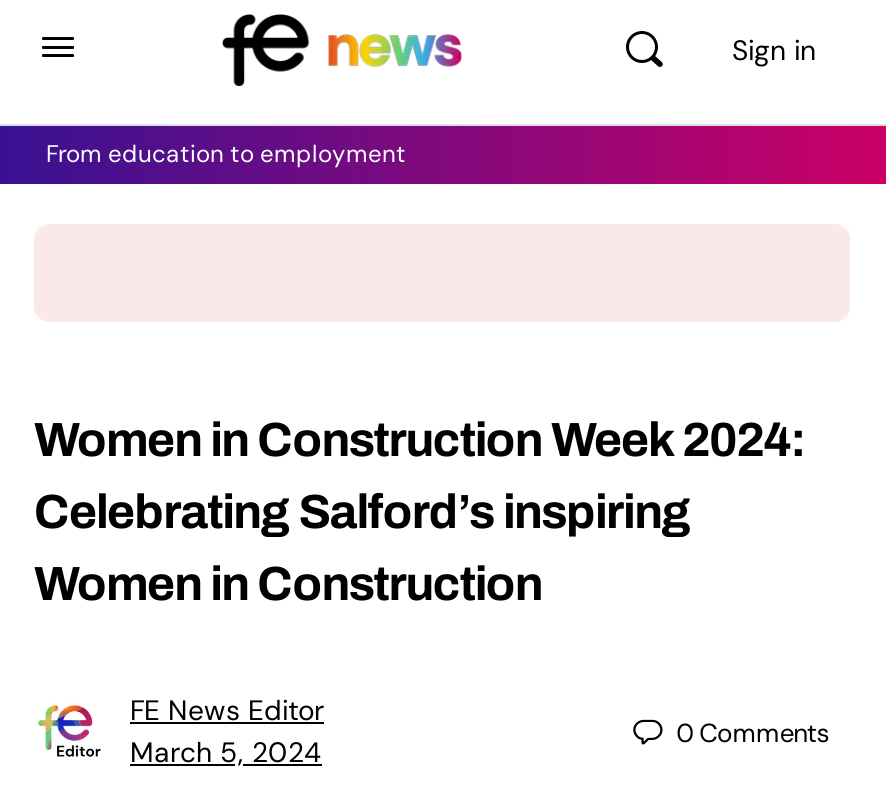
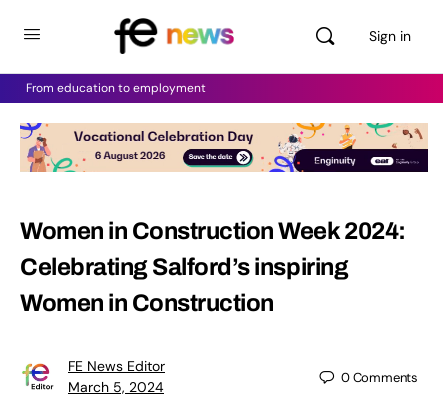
none -> [19,122,429,173] [image]

